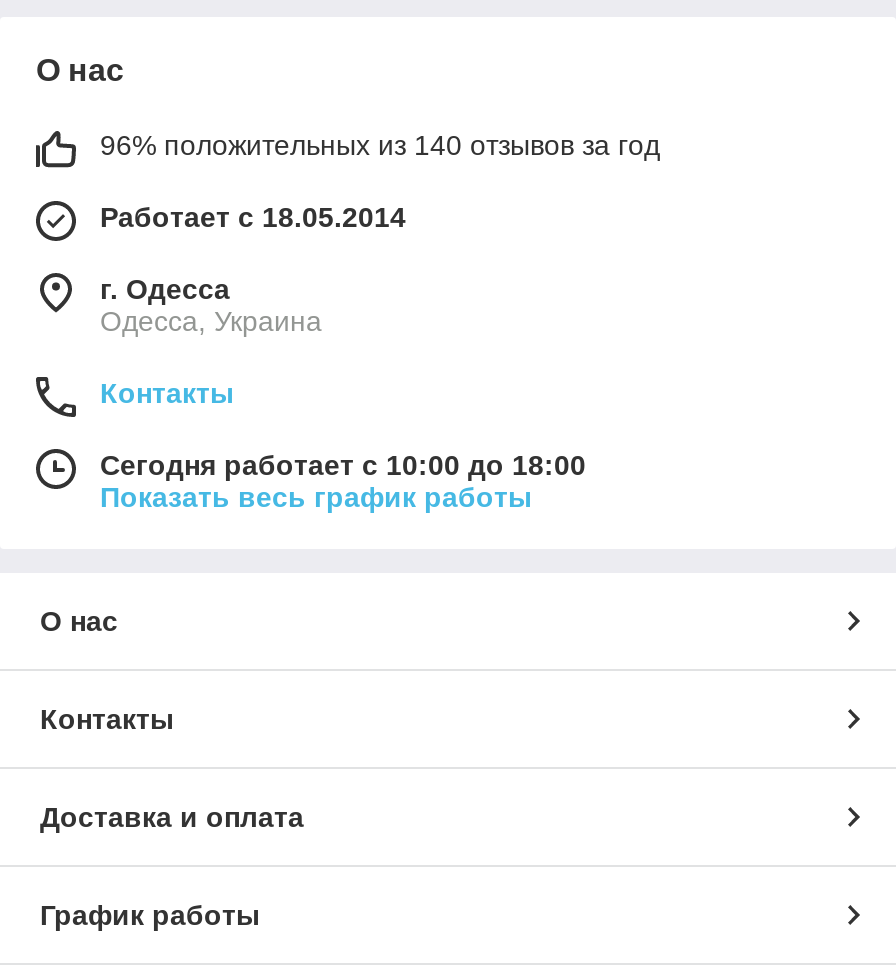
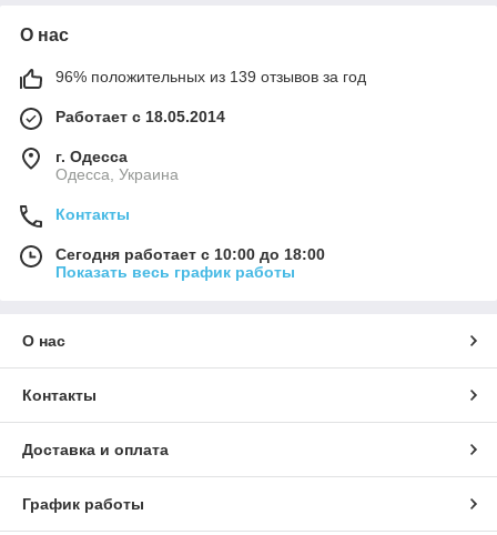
[100,129,660,161] 96% положительных из 140 отзывов за год -> [55,67,366,85] 96% положительных из 139 отзывов за год

